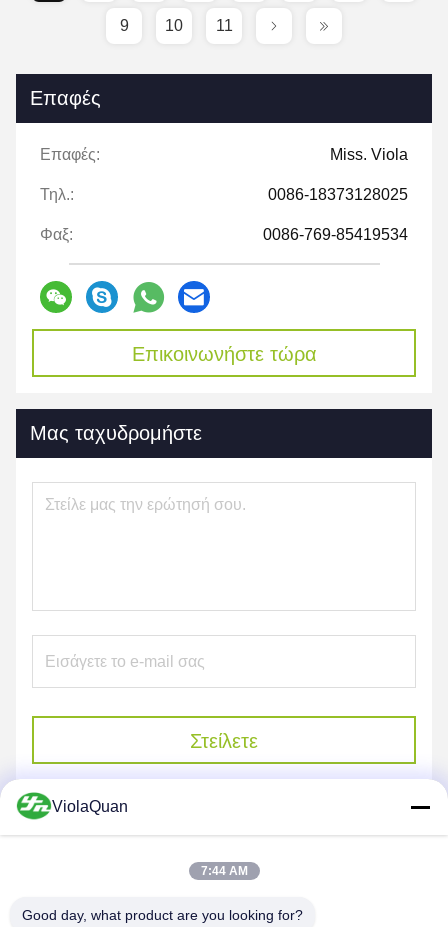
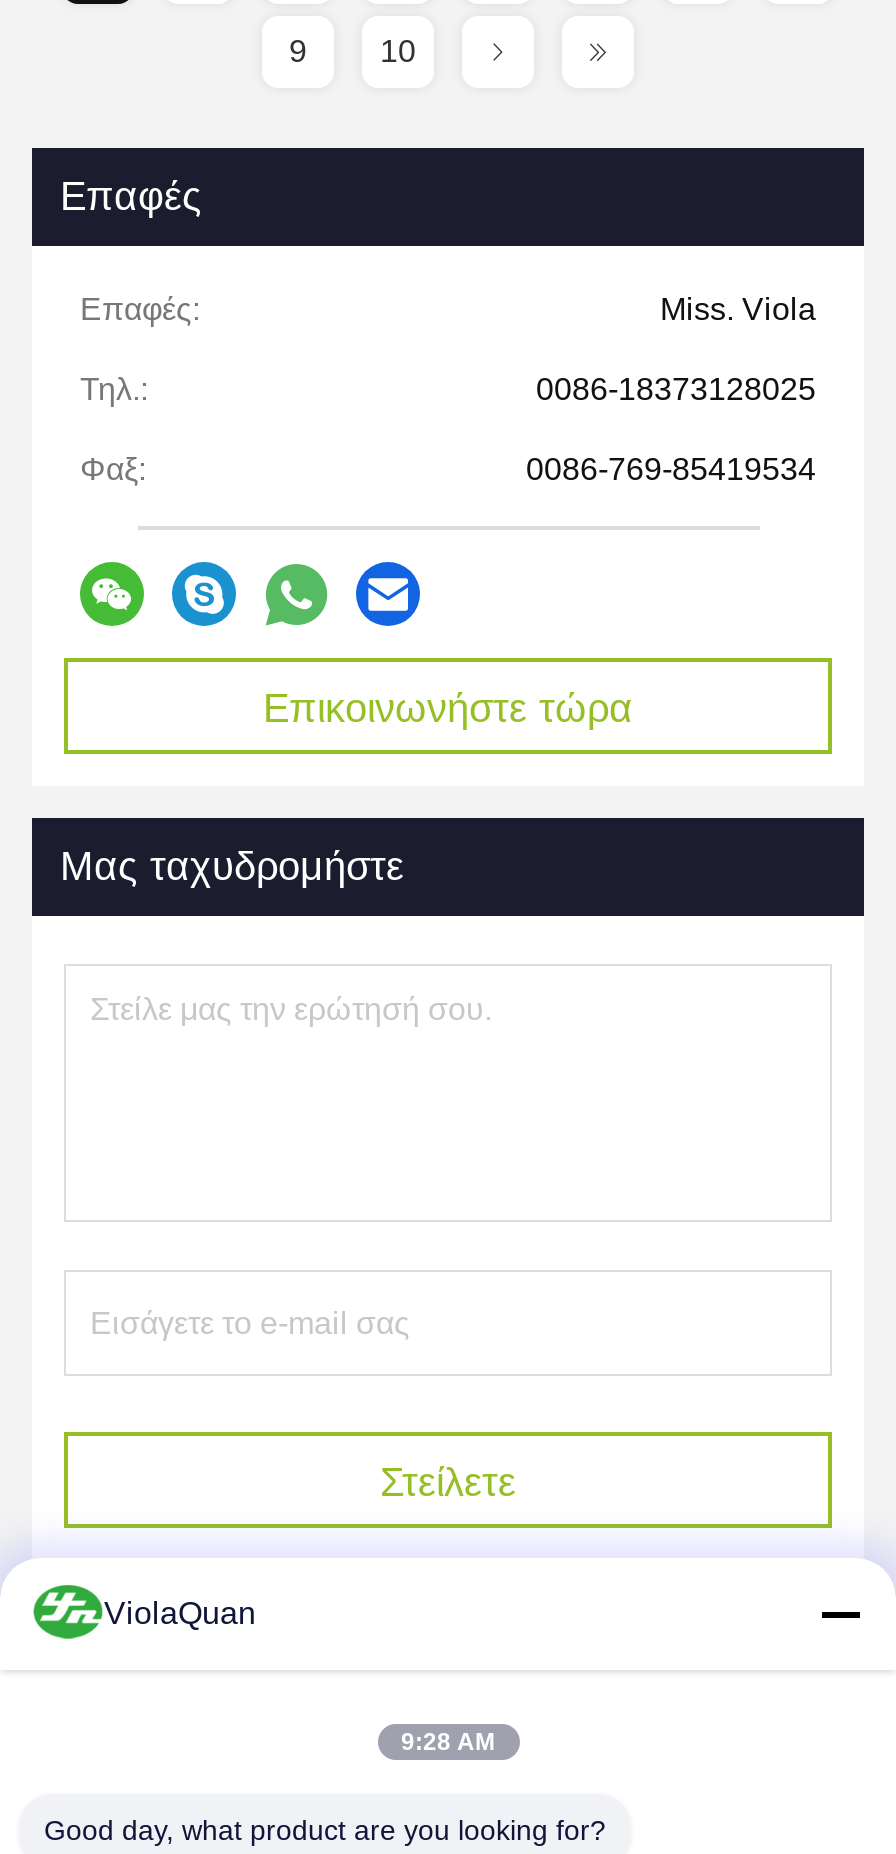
[215,17,232,34] 11 -> none
[200,864,247,878] 7:44 AM -> [401,1728,495,1756] 9:28 AM

